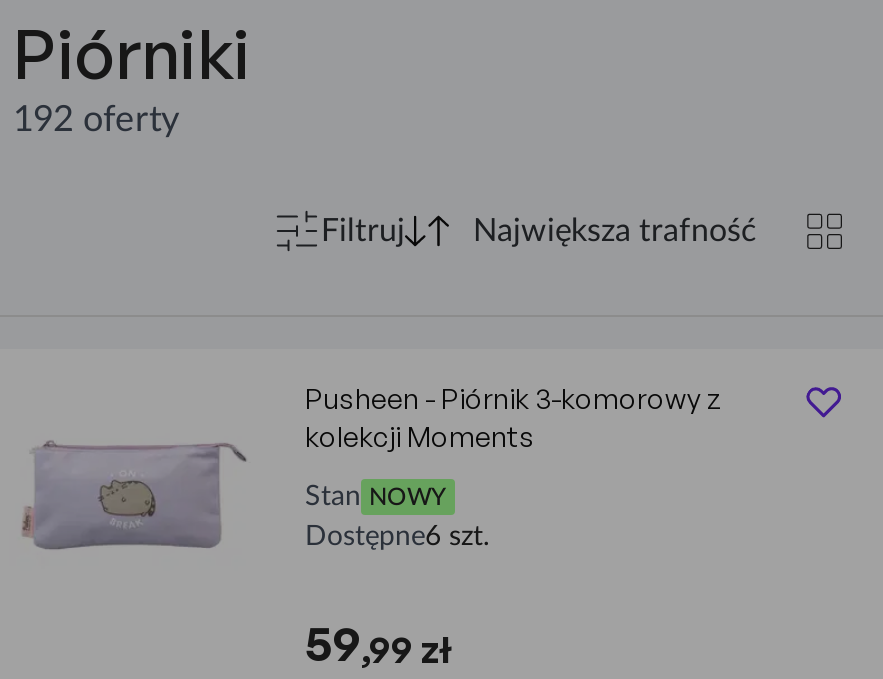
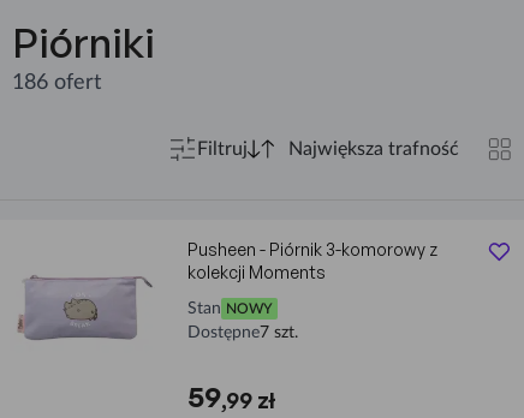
[13,103,179,139] 192 oferty -> [12,72,101,94] 186 ofert
[305,523,489,551] Dostępne6 szt. -> [187,324,298,341] Dostępne7 szt.

